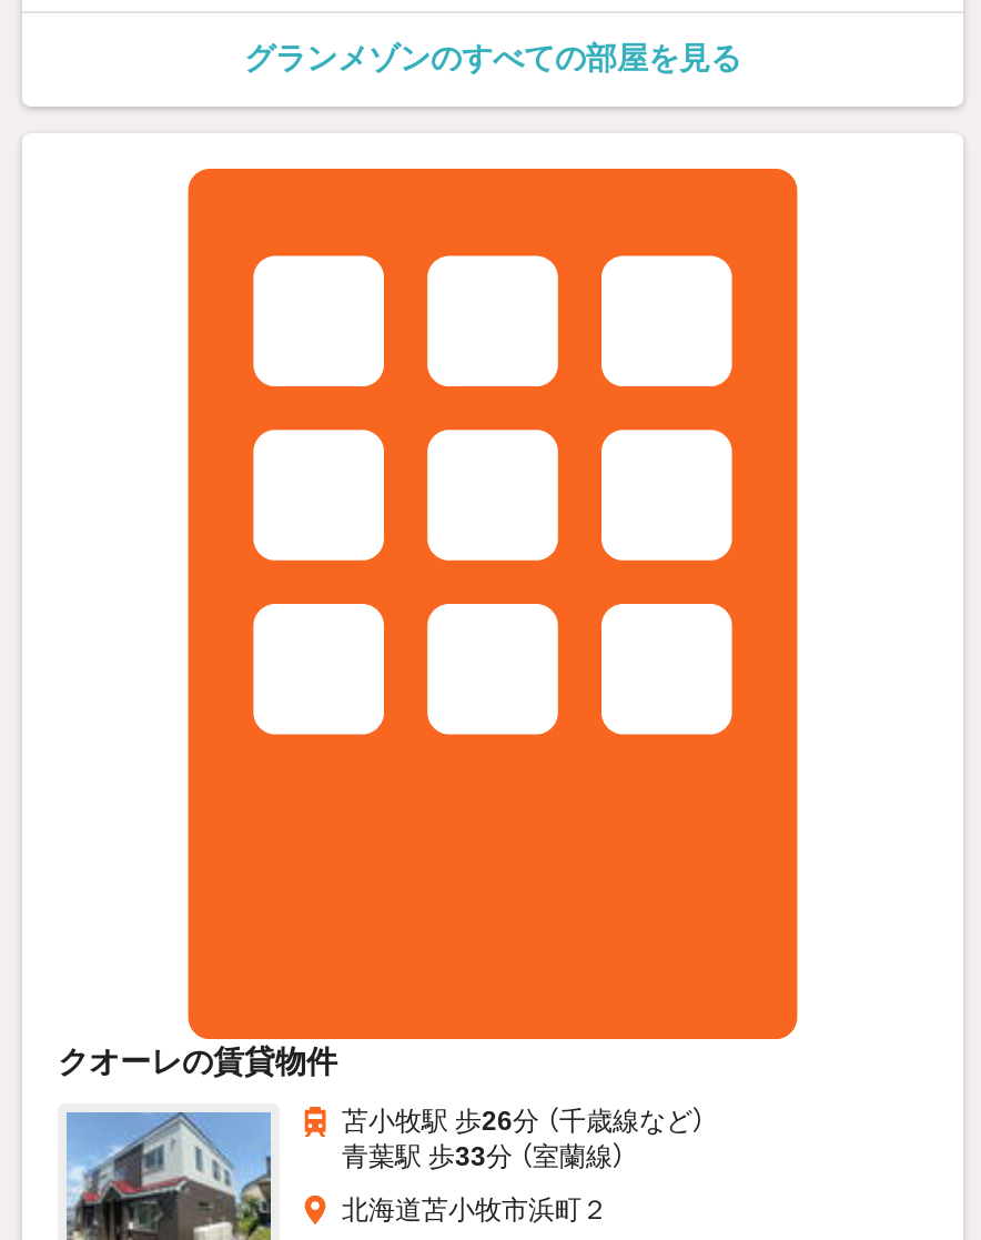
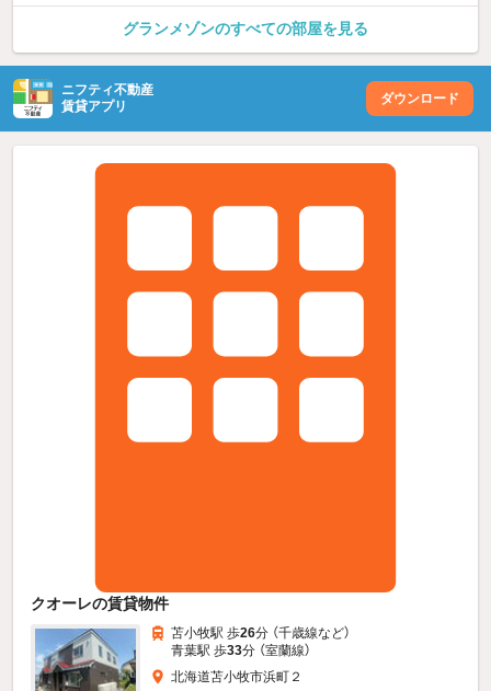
none -> [3,65,488,133] [image] | ニフティ不動産 | 賃貸アプリ | ダウンロード

